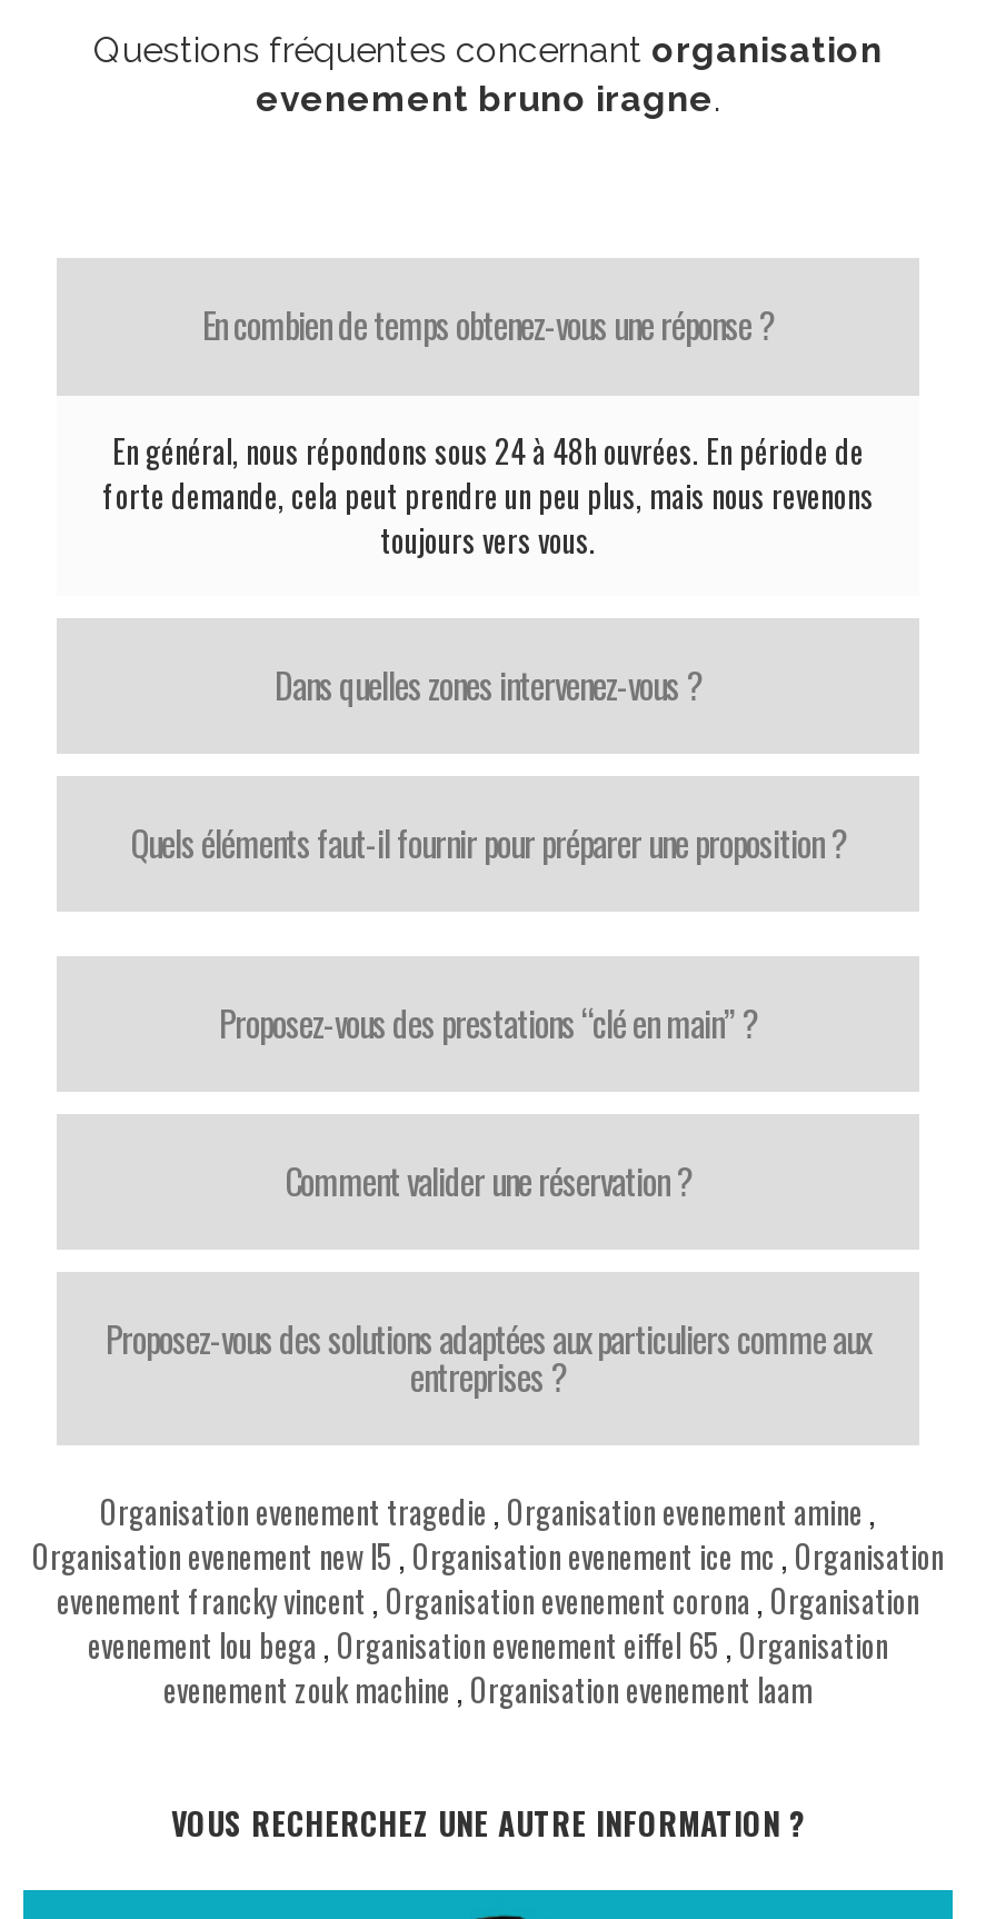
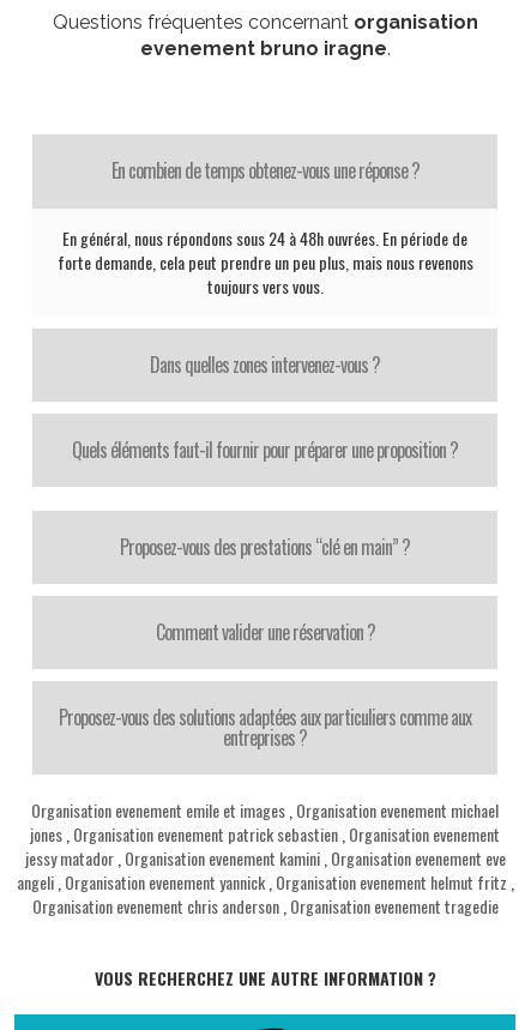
[32,1487,944,1712] Organisation evenement tragedie, Organisation evenement amine, | Organisation evenement new l5, Organisation evenement ice mc, Organisation | evenement francky vincent, Organisation evenement corona, Organisation | evenement lou bega, Organisation evenement eiffel 65, Organisation | evenement zouk machine, Organisation evenement laam -> [16,797,514,918] Organisation evenement emile et images, Organisation evenement michael | jones, Organisation evenement patrick sebastien, Organisation evenement | jessy matador, Organisation evenement kamini, Organisation evenement eve | angeli, Organisation evenement yannick, Organisation evenement helmut fritz, | Organisation evenement chris anderson, Organisation evenement tragedie

